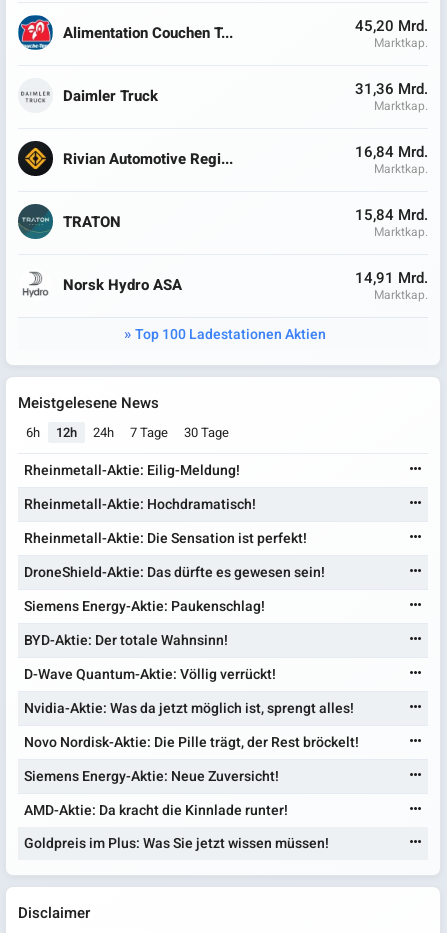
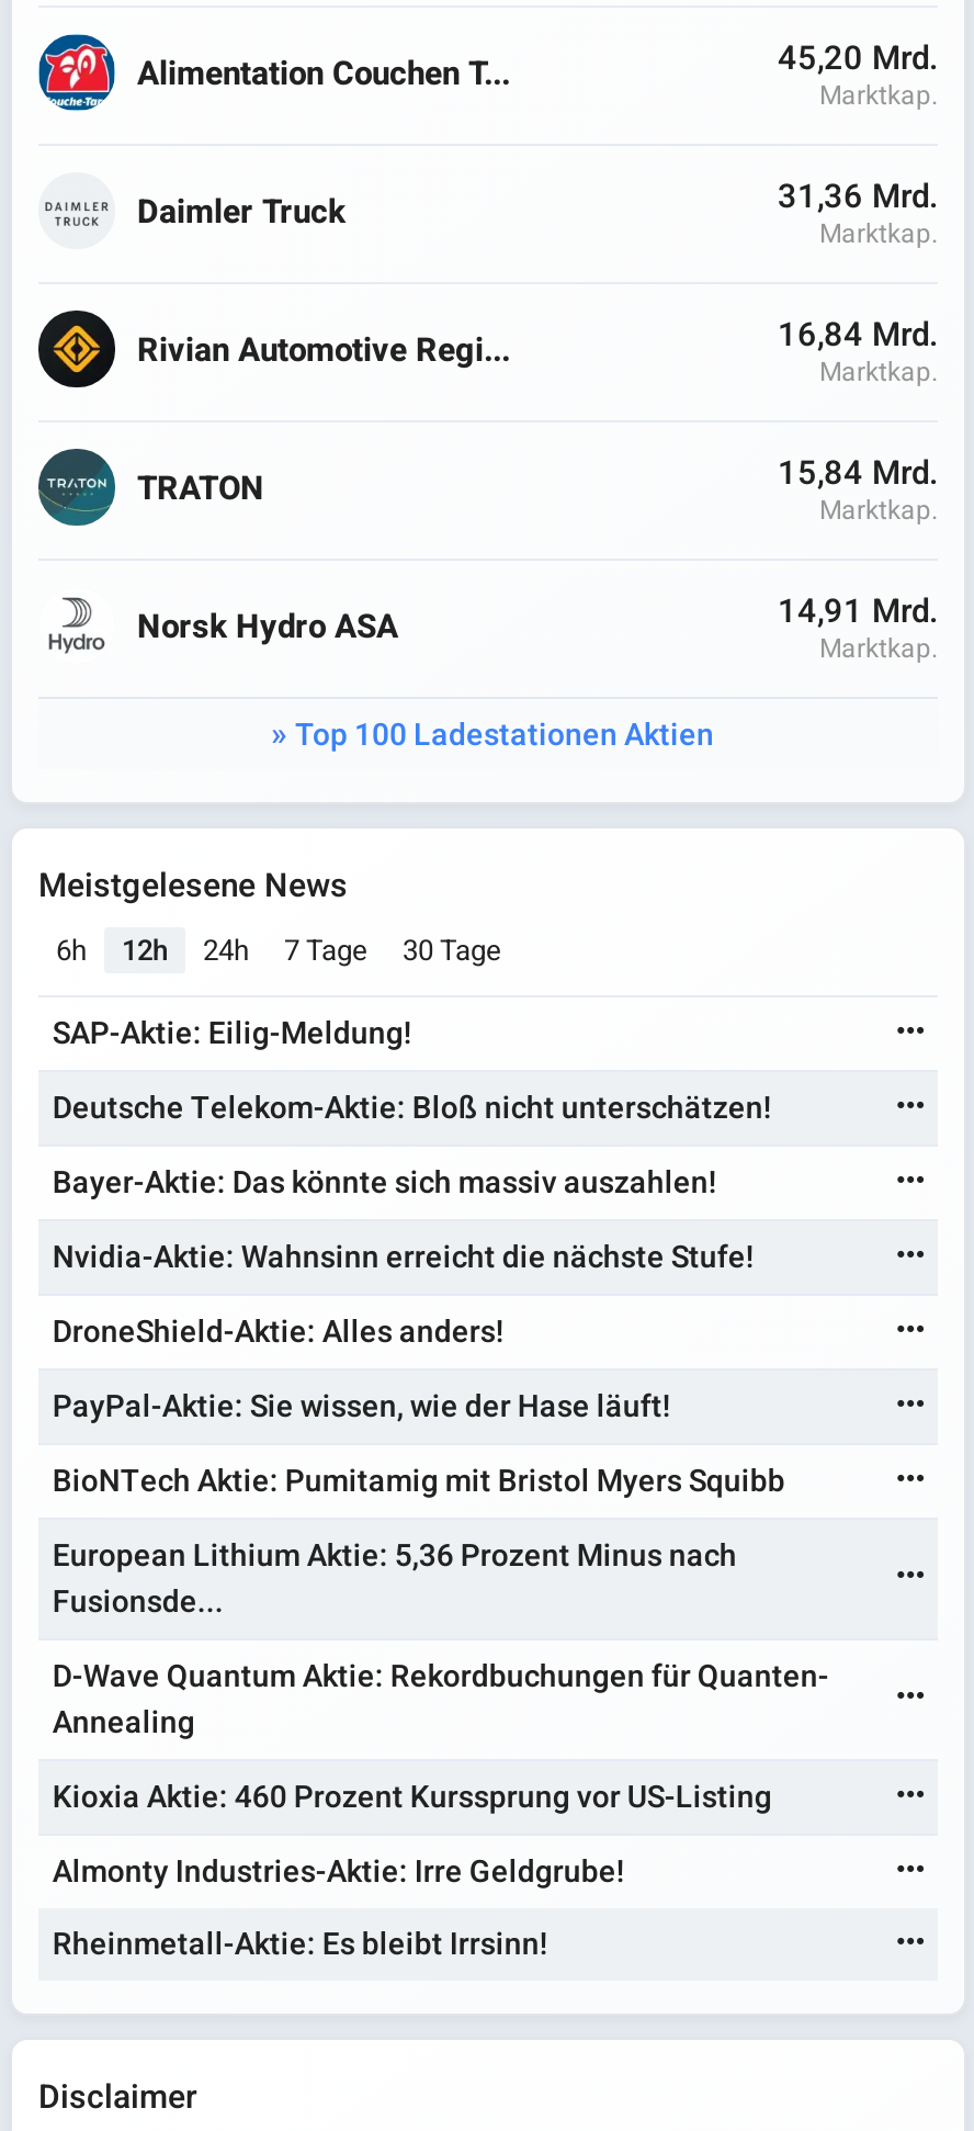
[24,460,240,481] Rheinmetall-Aktie: Eilig-Meldung! -> [52,1011,412,1057] SAP-Aktie: Eilig-Meldung!
[24,494,256,515] Rheinmetall-Aktie: Hochdramatisch! -> [52,1085,772,1131] Deutsche Telekom-Aktie: Bloß nicht unterschätzen!
[24,528,307,549] Rheinmetall-Aktie: Die Sensation ist perfekt! -> [52,1160,717,1206] Bayer-Aktie: Das könnte sich massiv auszahlen!
[24,562,325,583] DroneShield-Aktie: Das dürfte es gewesen sein! -> [52,1234,754,1281] Nvidia-Aktie: Wahnsinn erreicht die nächste Stufe!
[24,596,265,617] Siemens Energy-Aktie: Paukenschlag! -> [52,1309,504,1355] DroneShield-Aktie: Alles anders!
[24,630,228,651] BYD-Aktie: Der totale Wahnsinn! -> [52,1384,671,1430] PayPal-Aktie: Sie wissen, wie der Hase läuft!
[24,664,276,685] D-Wave Quantum-Aktie: Völlig verrückt! -> [52,1458,785,1504] BioNTech Aktie: Pumitamig mit Bristol Myers Squibb
[24,698,354,719] Nvidia-Aktie: Was da jetzt möglich ist, sprengt alles! -> [52,1533,737,1625] European Lithium Aktie: 5,36 Prozent Minus nach | Fusionsde...
[24,732,359,753] Novo Nordisk-Aktie: Die Pille trägt, der Rest bröckelt! -> [52,1654,829,1746] D-Wave Quantum Aktie: Rekordbuchungen für Quanten- | Annealing
[24,766,279,787] Siemens Energy-Aktie: Neue Zuversicht! -> [52,1774,772,1820] Kioxia Aktie: 460 Prozent Kurssprung vor US-Listing
[24,800,288,821] AMD-Aktie: Da kracht die Kinnlade runter! -> [52,1849,625,1895] Almonty Industries-Aktie: Irre Geldgrube!
[24,833,329,854] Goldpreis im Plus: Was Sie jetzt wissen müssen! -> [52,1921,548,1967] Rheinmetall-Aktie: Es bleibt Irrsinn!

